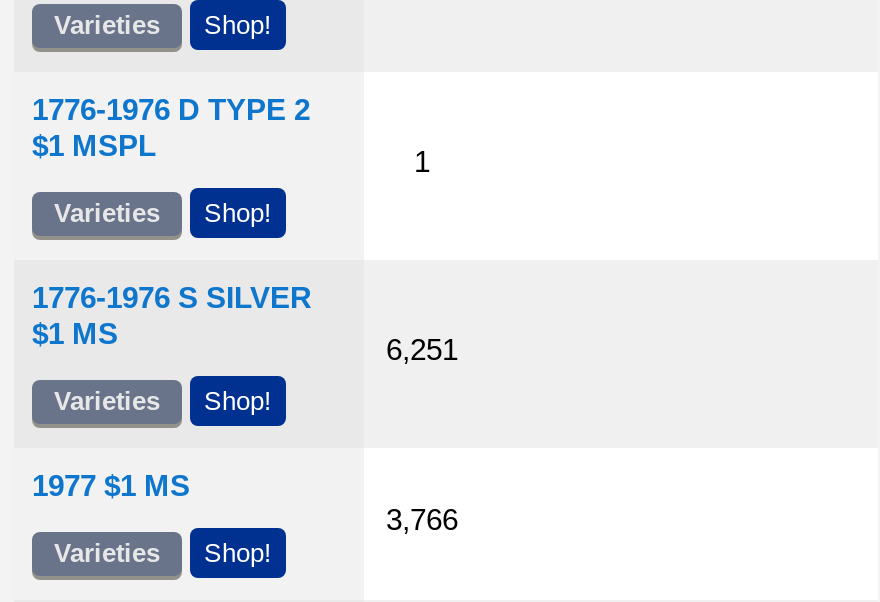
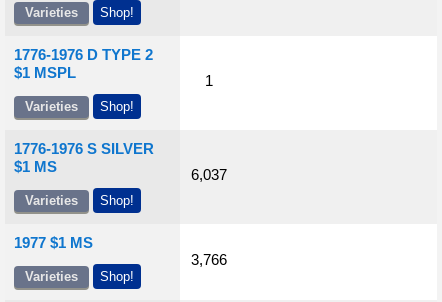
[386,334,458,366] 6,251 -> [191,167,227,183] 6,037

